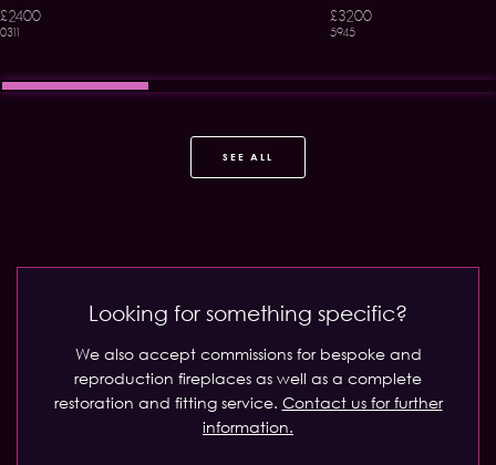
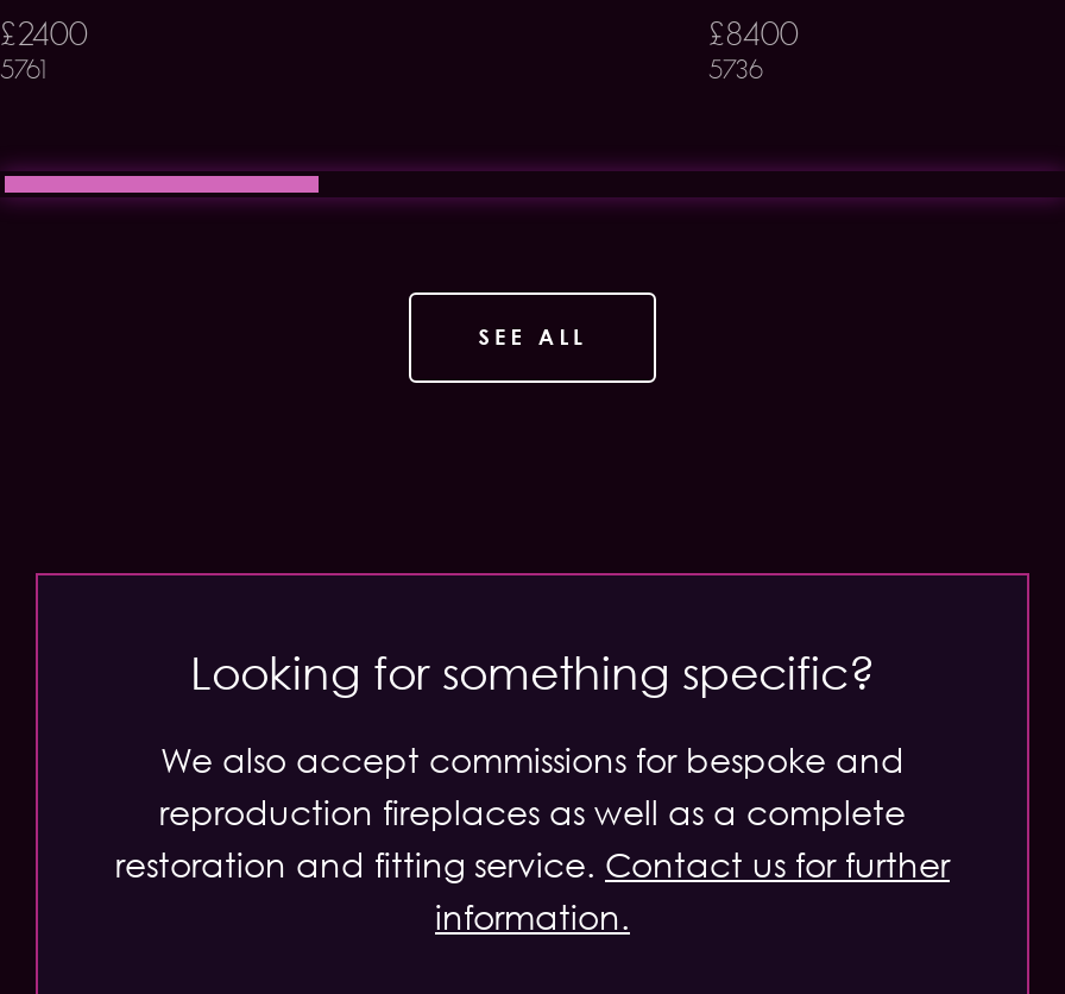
[330,7,372,39] £3200 | 5945 -> [708,14,799,83] £8400 | 5736
[0,25,21,39] 0311 -> [0,55,50,83] 5761

